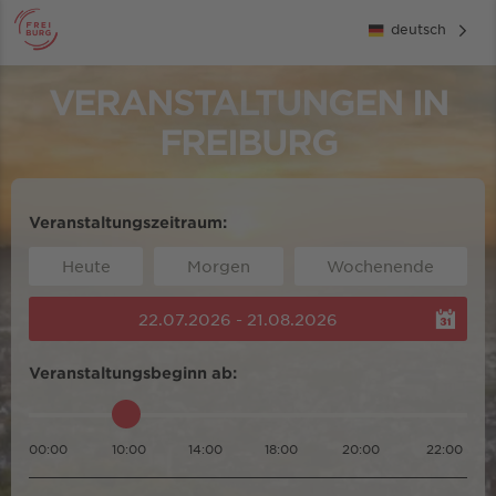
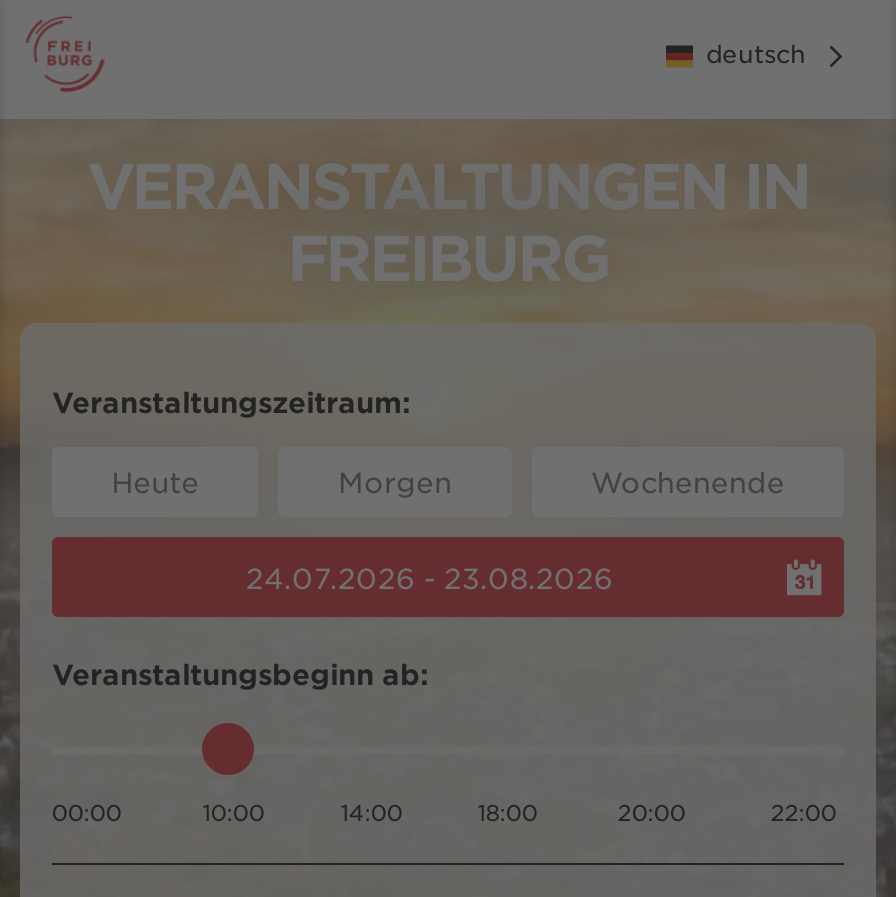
[138,309,338,329] 22.07.2026 - 21.08.2026 -> [246,559,614,595] 24.07.2026 - 23.08.2026

